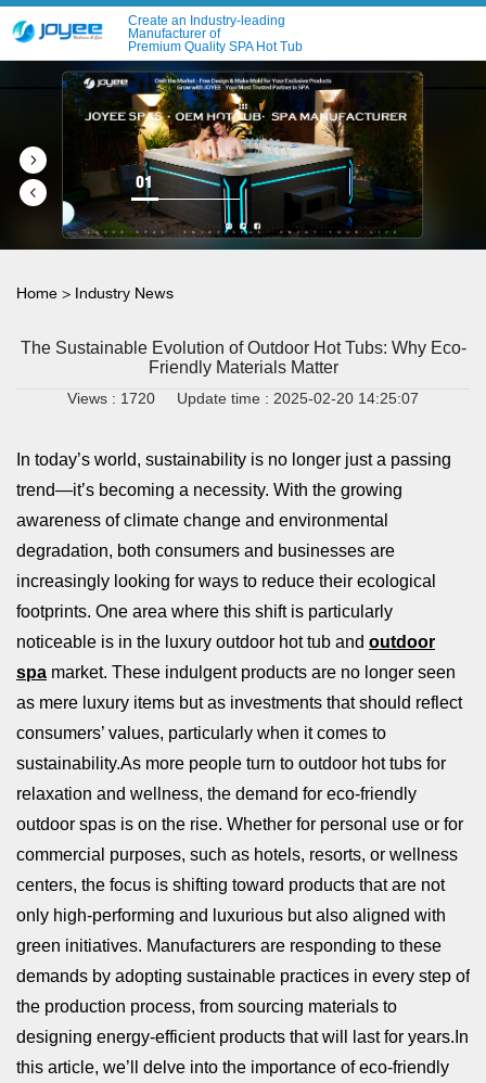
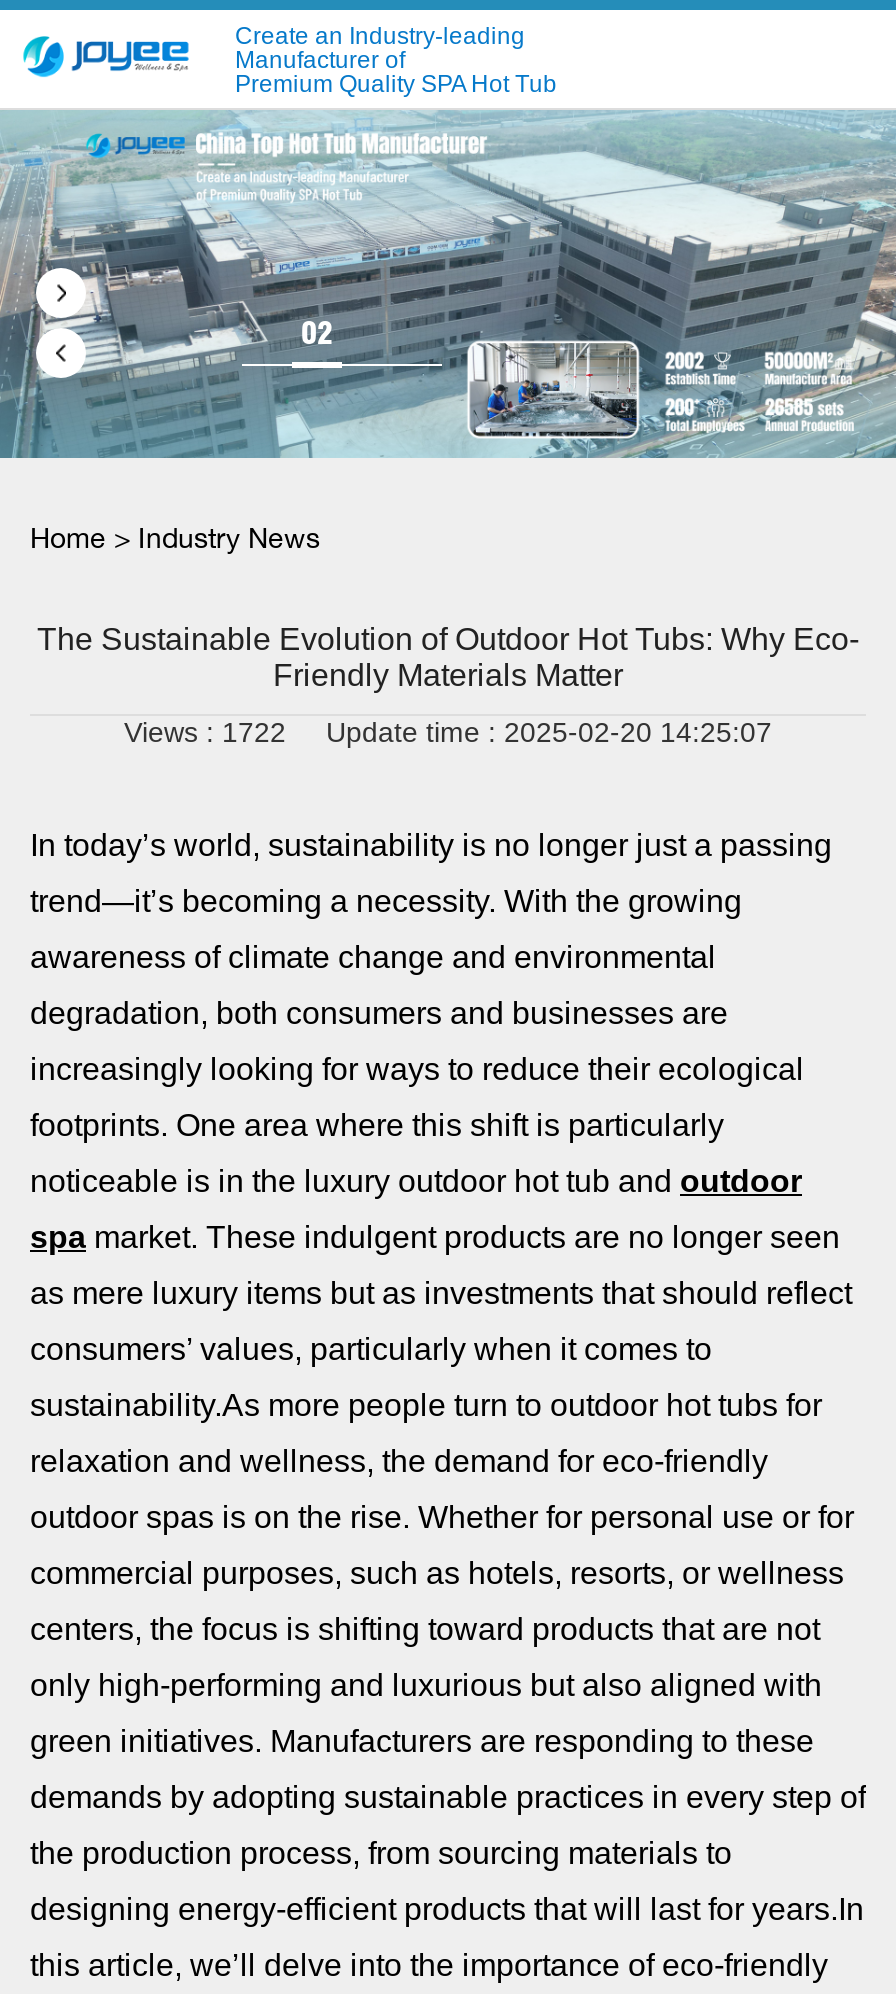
[3,60,483,251] [image] | 01 -> [6,108,890,460] [image] | 02
[67,390,419,407] Views : 1720 Update time : 2025-02-20 14:25:07 -> [124,716,772,748] Views : 1722 Update time : 2025-02-20 14:25:07

